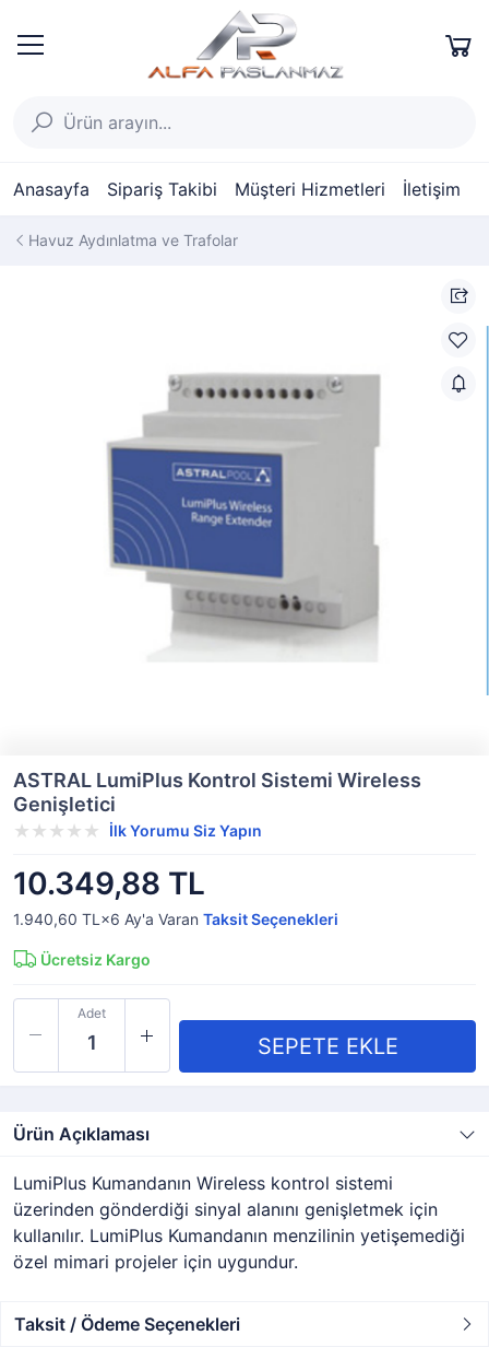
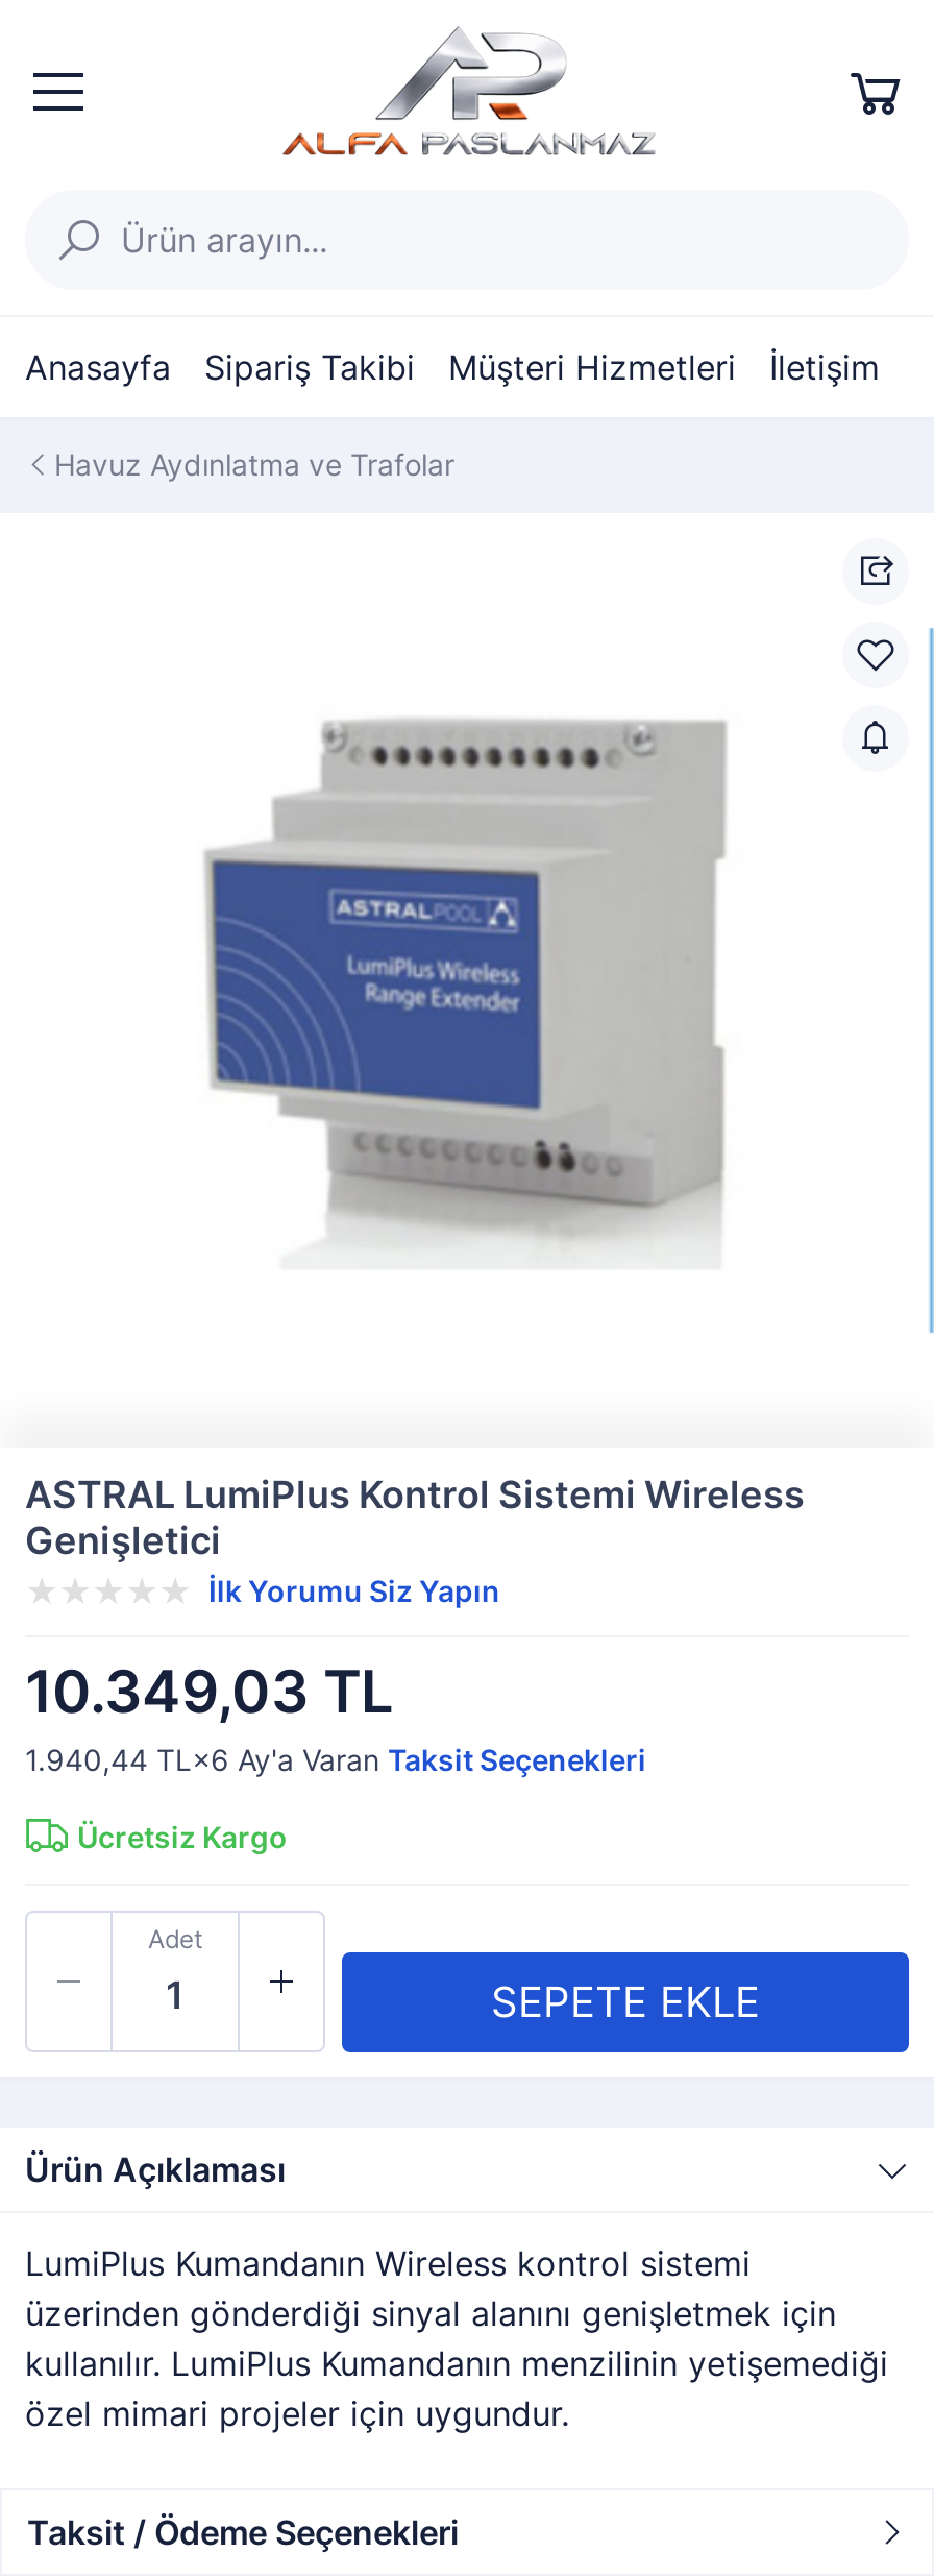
[13,865,205,902] 10.349,88 TL -> [25,1656,394,1727] 10.349,03 TL
[13,910,338,928] 1.940,60 TL×6 Ay'a Varan Taksit Seçenekleri -> [25,1742,646,1777] 1.940,44 TL×6 Ay'a Varan Taksit Seçenekleri

